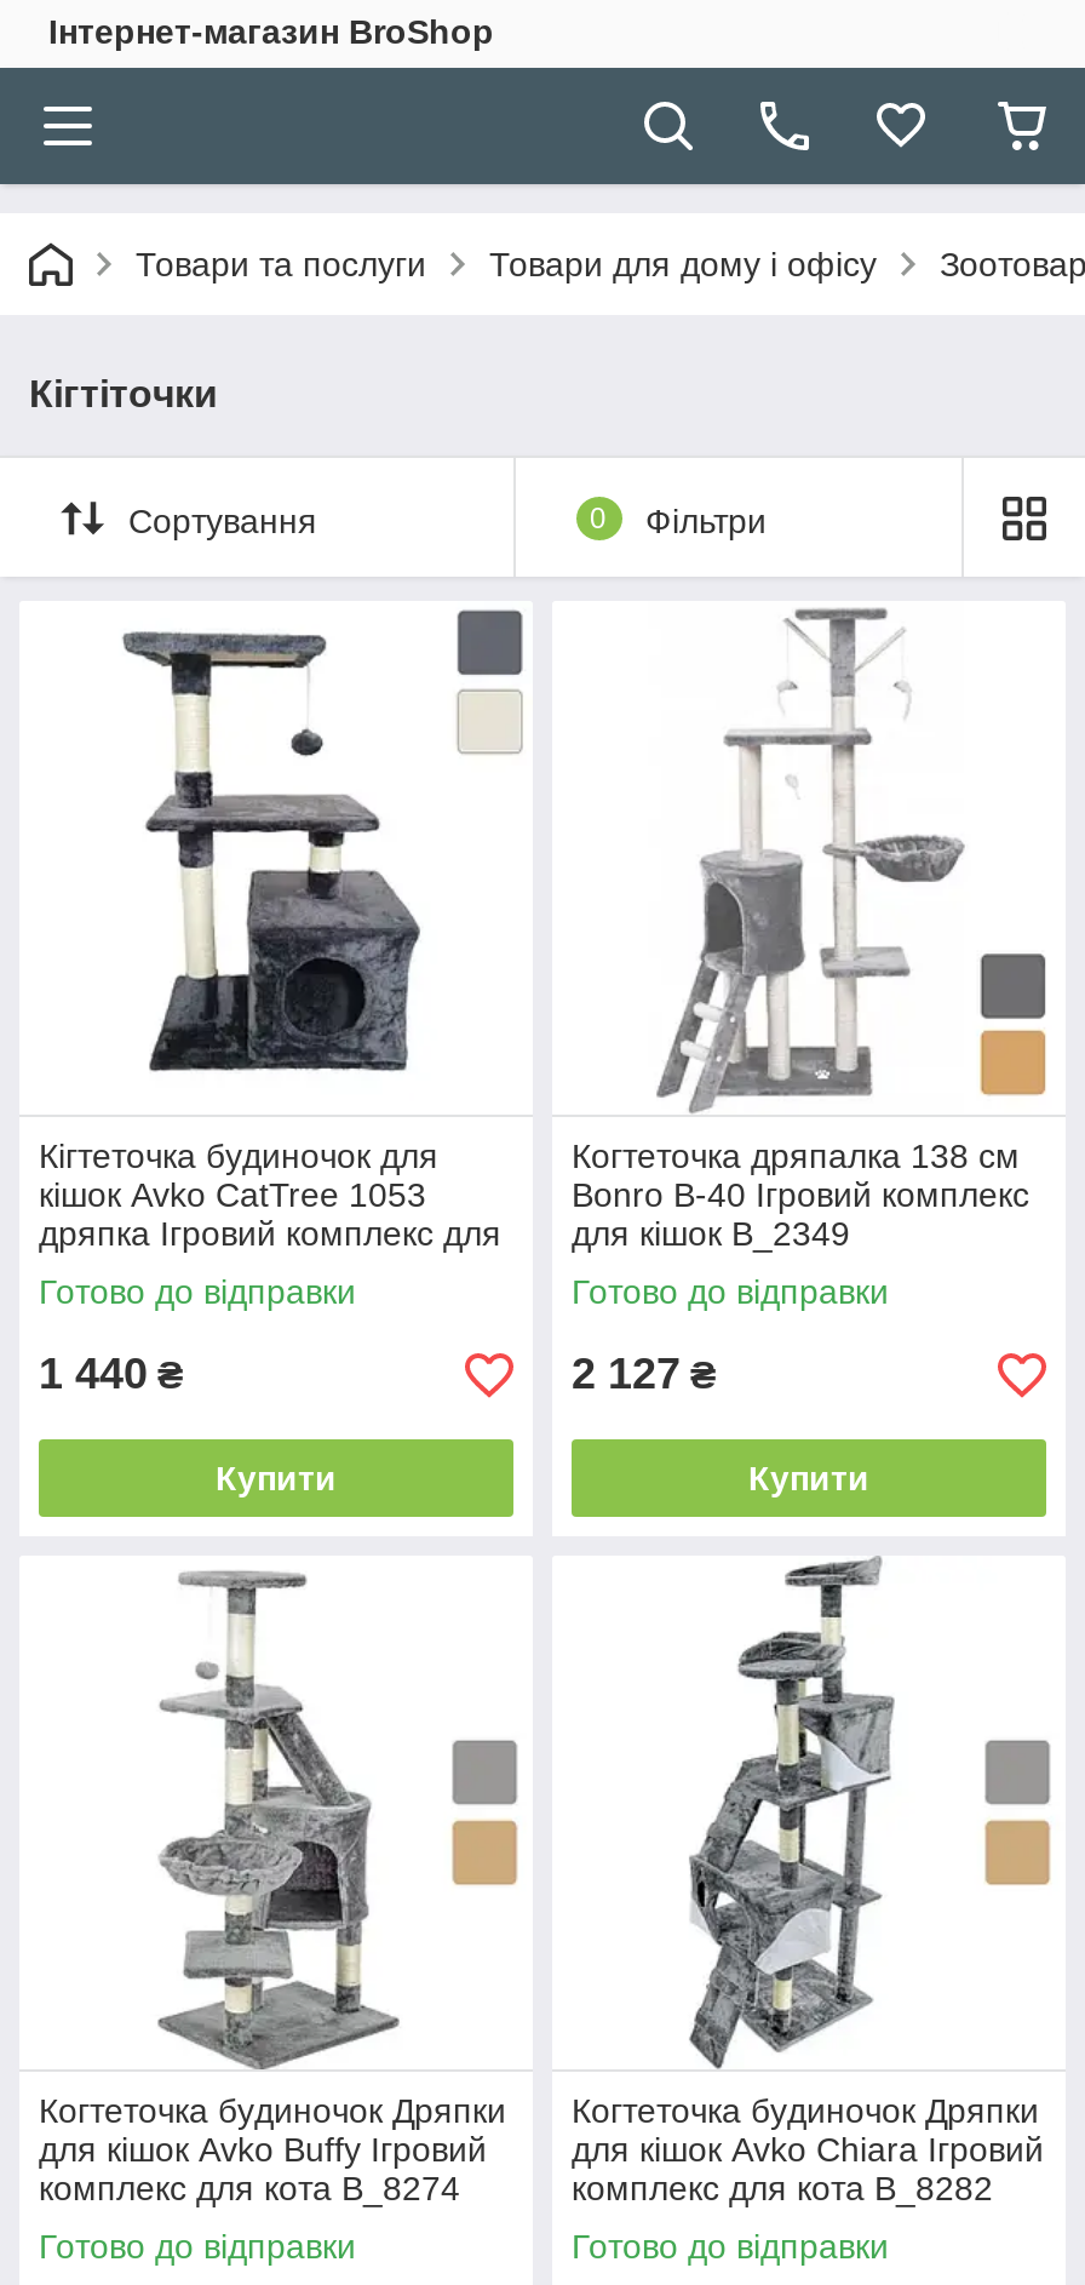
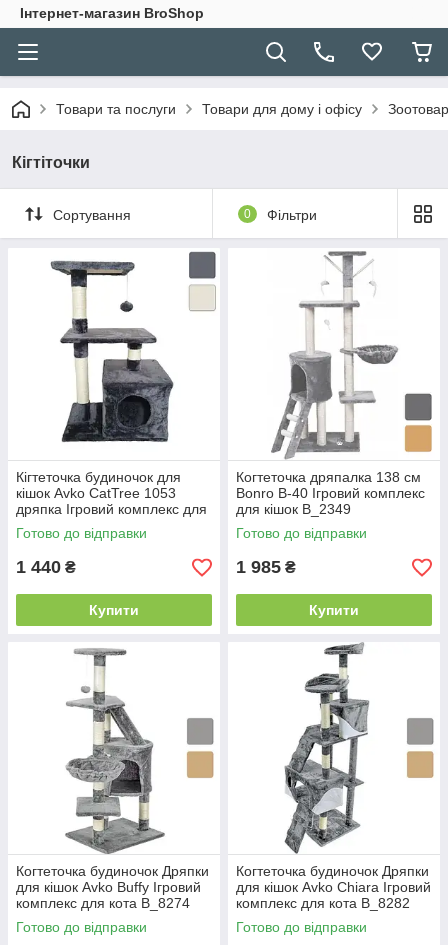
[572,1350,717,1398] 2 127 ₴ -> [236,557,296,577] 1 985 ₴

